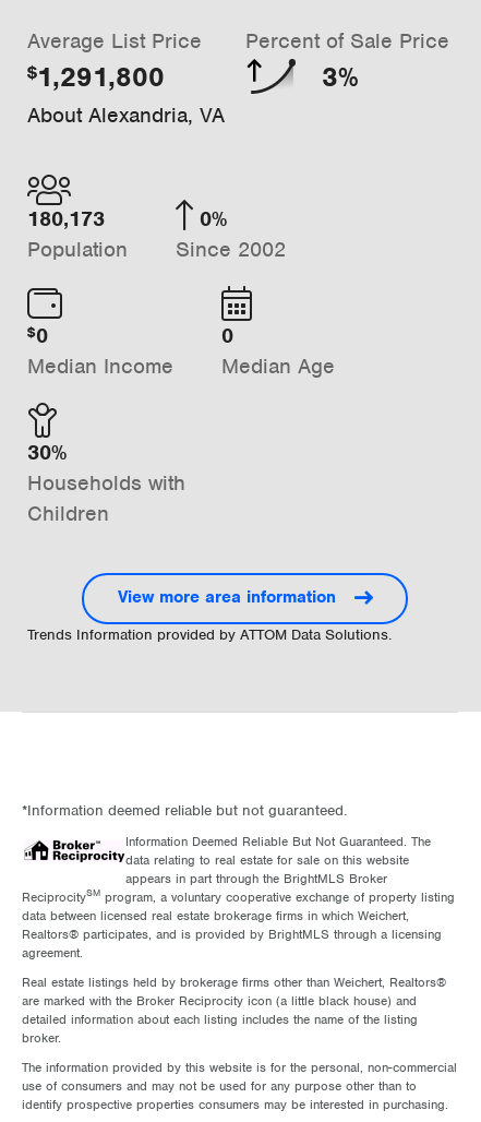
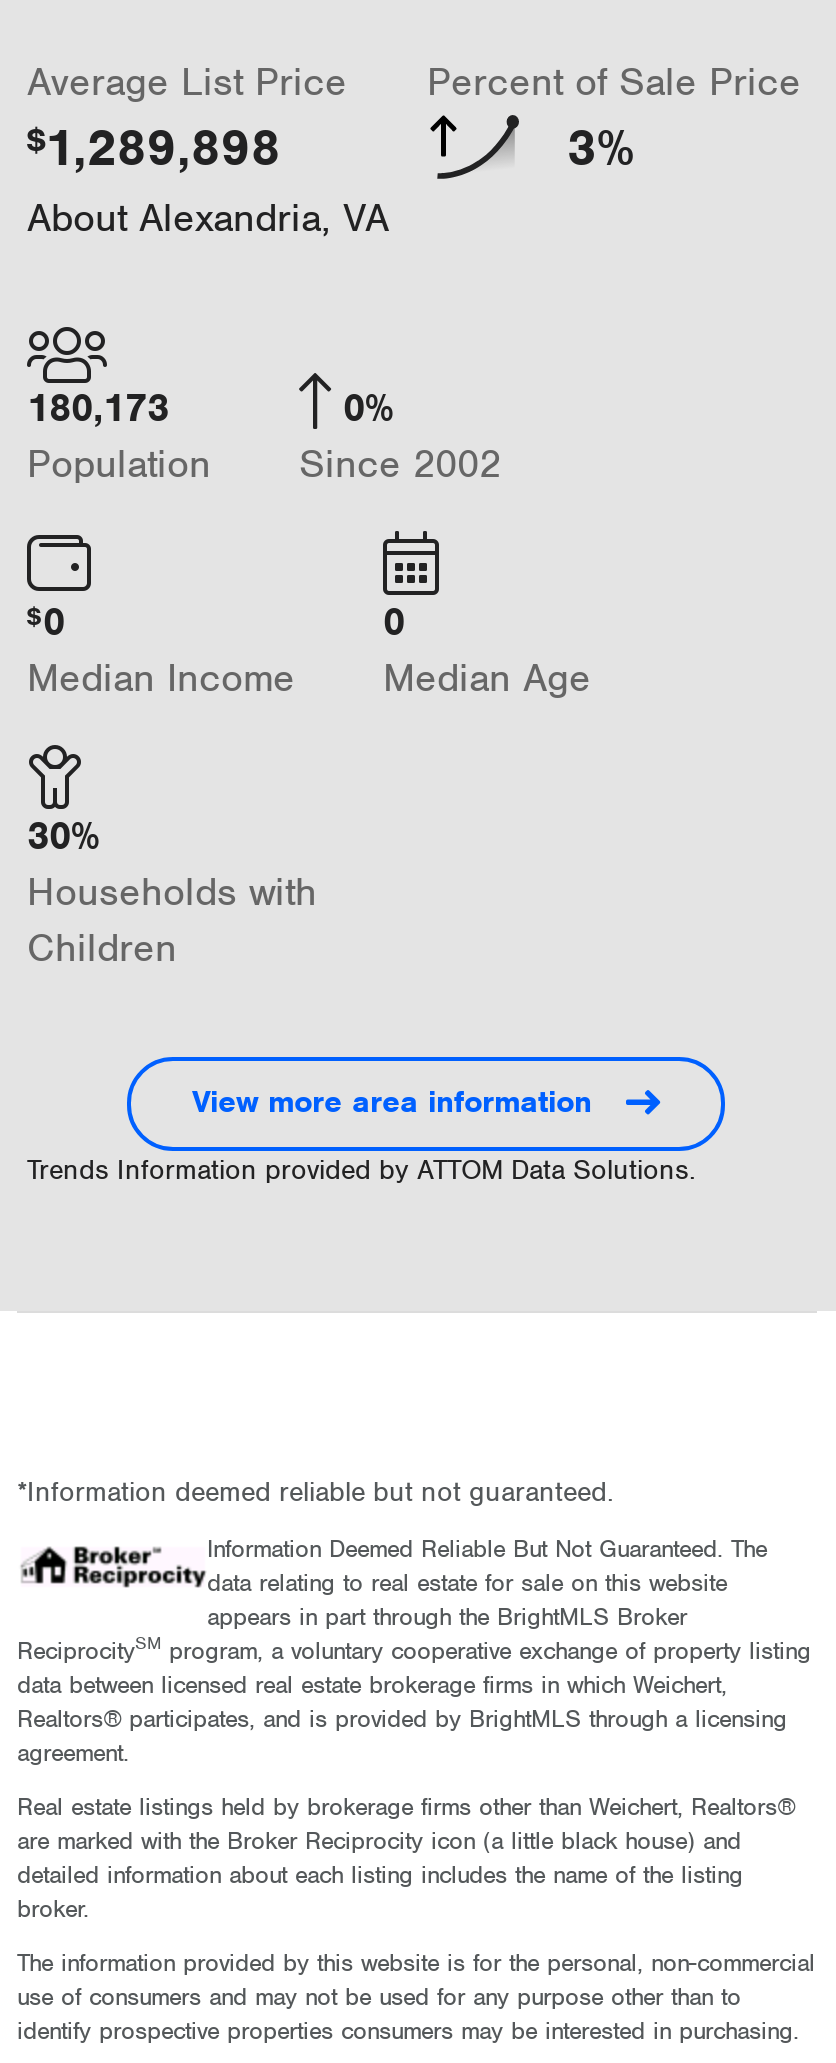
[27,59,165,94] $1,291,800 -> [27,115,281,179] $1,289,898

